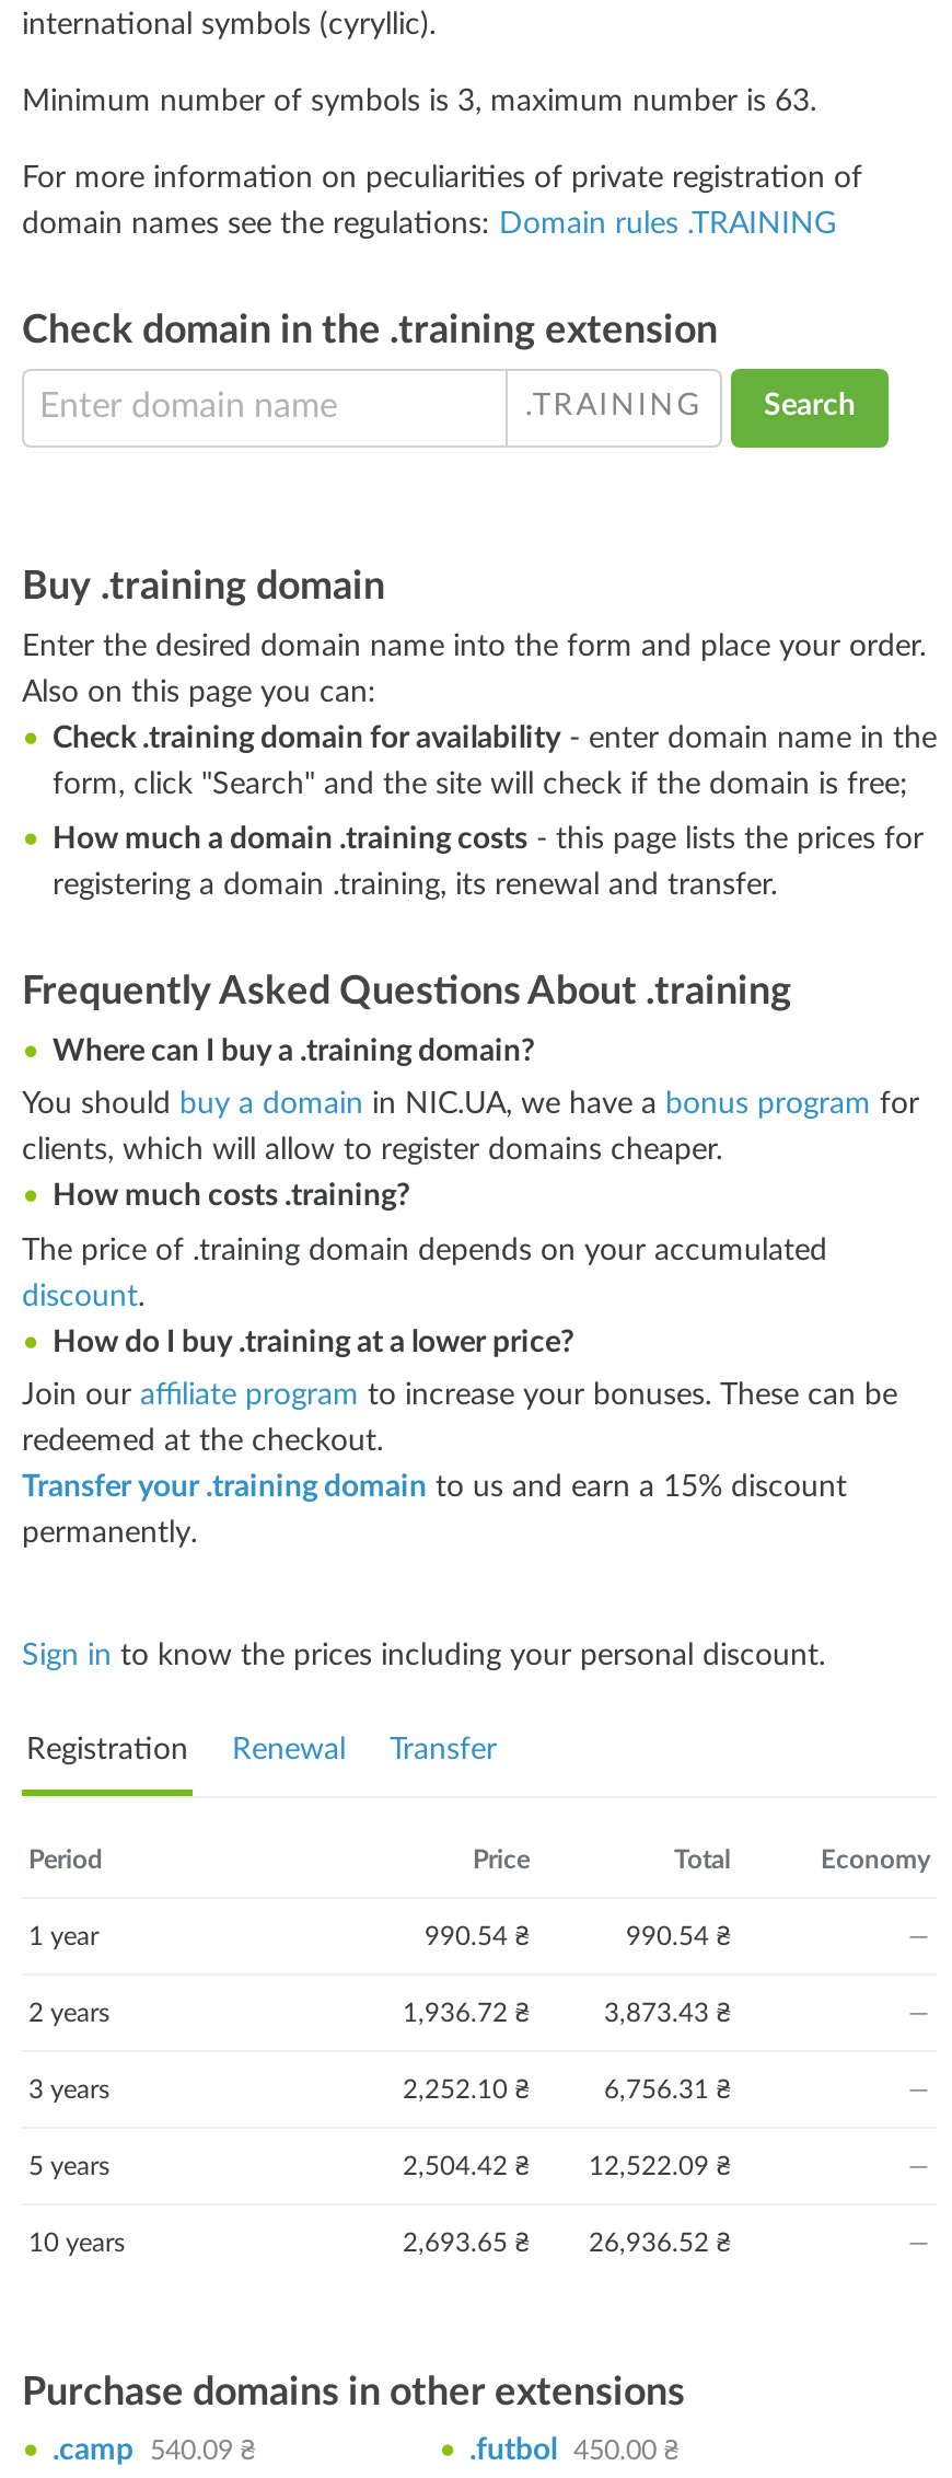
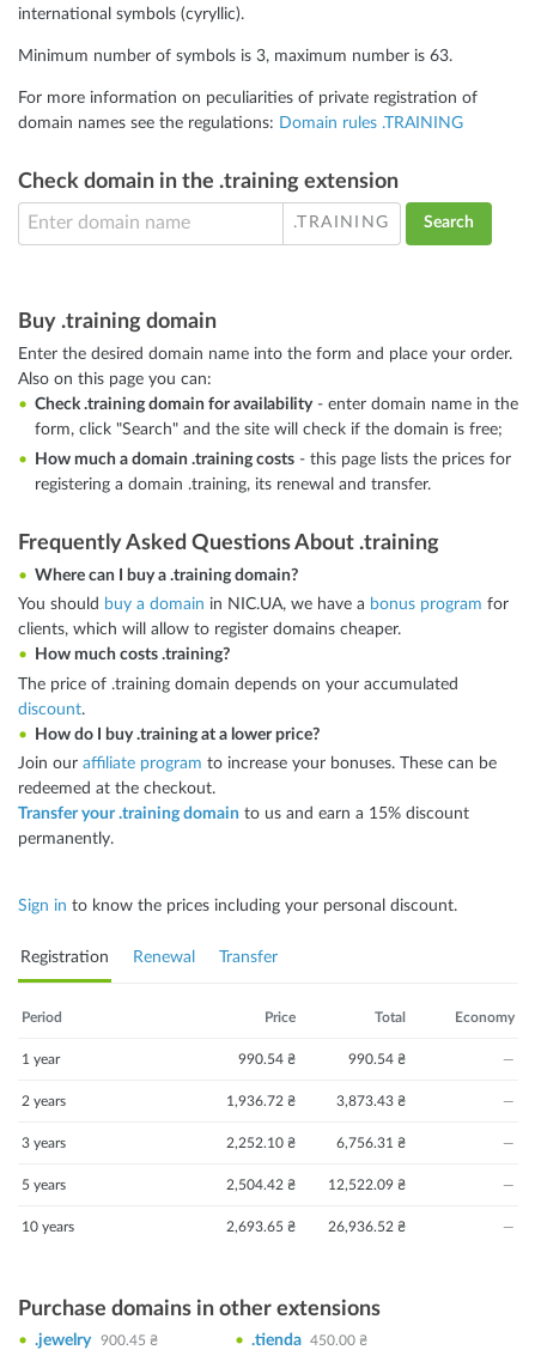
[53,2436,255,2467] .camp | 540.09 ₴ -> [35,1333,157,1349] .jewelry | 900.45 ₴
[469,2436,557,2467] .futbol -> [251,1333,301,1349] .tienda

